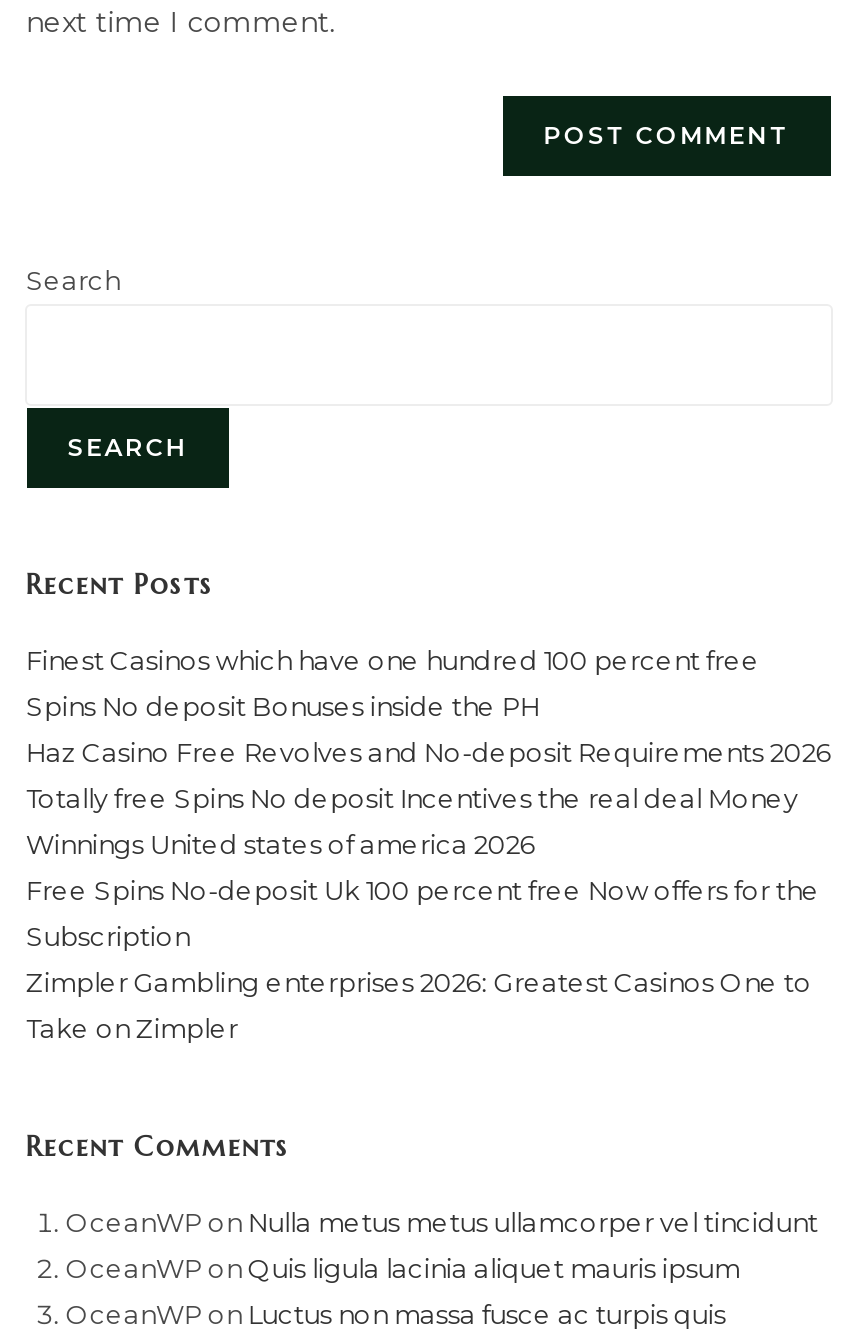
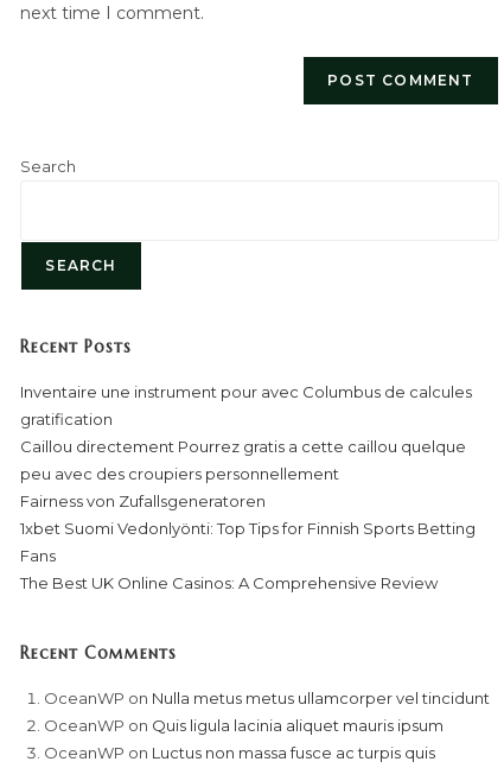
[26,644,832,1044] Finest Casinos which have one hundred 100 percent free | Spins No deposit Bonuses inside the PH | Haz Casino Free Revolves and No-deposit Requirements 2026 | Totally free Spins No deposit Incentives the real deal Money | Winnings United states of america 2026 | Free Spins No-deposit Uk 100 percent free Now offers for the | Subscription | Zimpler Gambling enterprises 2026: Greatest Casinos One to | Take on Zimpler -> [21,382,476,592] Inventaire une instrument pour avec Columbus de calcules | gratification | Caillou directement Pourrez gratis a cette caillou quelque | peu avec des croupiers personnellement | Fairness von Zufallsgeneratoren | 1xbet Suomi Vedonlyönti: Top Tips for Finnish Sports Betting | Fans | The Best UK Online Casinos: A Comprehensive Review

